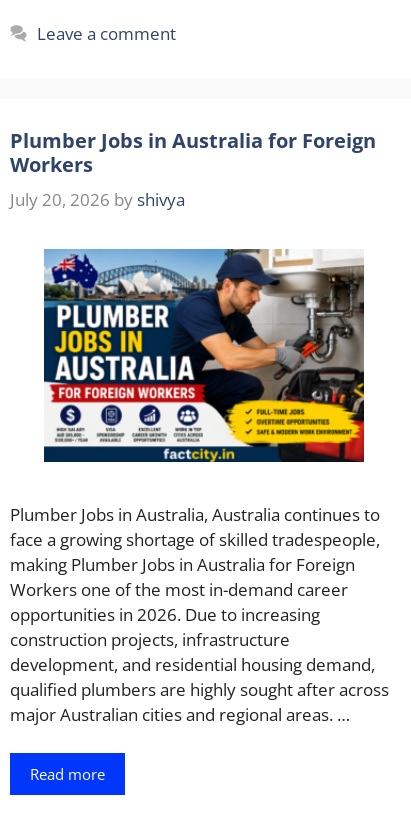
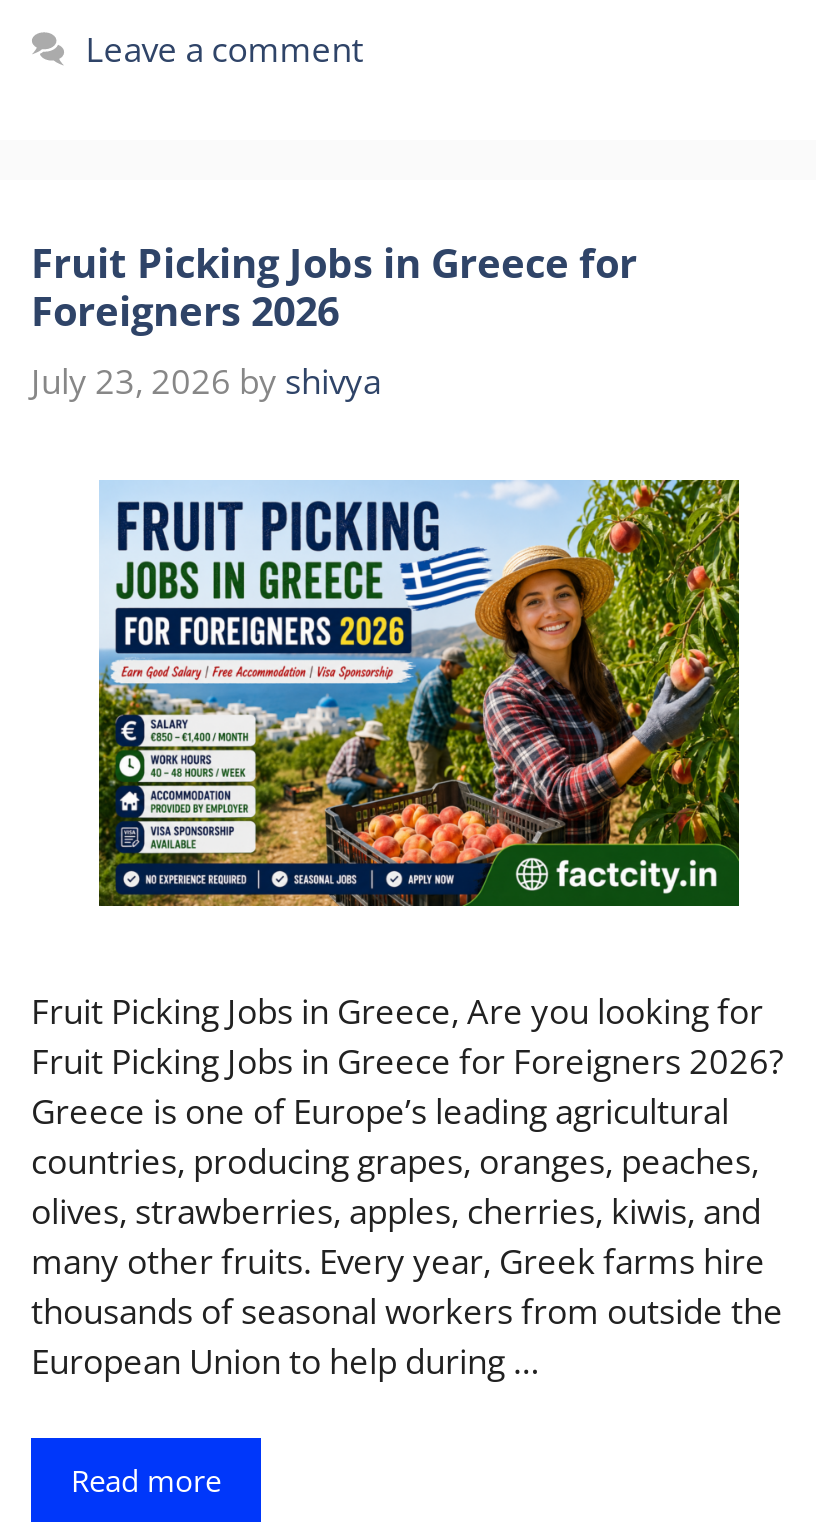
[10,127,376,211] Plumber Jobs in Australia for Foreign | Workers | July 20, 2026 by shivya -> [31,235,637,404] Fruit Picking Jobs in Greece for | Foreigners 2026 | July 23, 2026 by shivya
[43,248,365,463] [image] -> [97,478,741,908] [image]
[10,503,389,726] Plumber Jobs in Australia, Australia continues to | face a growing shortage of skilled tradespeople, | making Plumber Jobs in Australia for Foreign | Workers one of the most in-demand career | opportunities in 2026. Due to increasing | construction projects, infrastructure | development, and residential housing demand, | qualified plumbers are highly sought after across | major Australian cities and regional areas. … -> [31,989,783,1385] Fruit Picking Jobs in Greece, Are you looking for | Fruit Picking Jobs in Greece for Foreigners 2026? | Greece is one of Europe’s leading agricultural | countries, producing grapes, oranges, peaches, | olives, strawberries, apples, cherries, kiwis, and | many other fruits. Every year, Greek farms hire | thousands of seasonal workers from outside the | European Union to help during …

